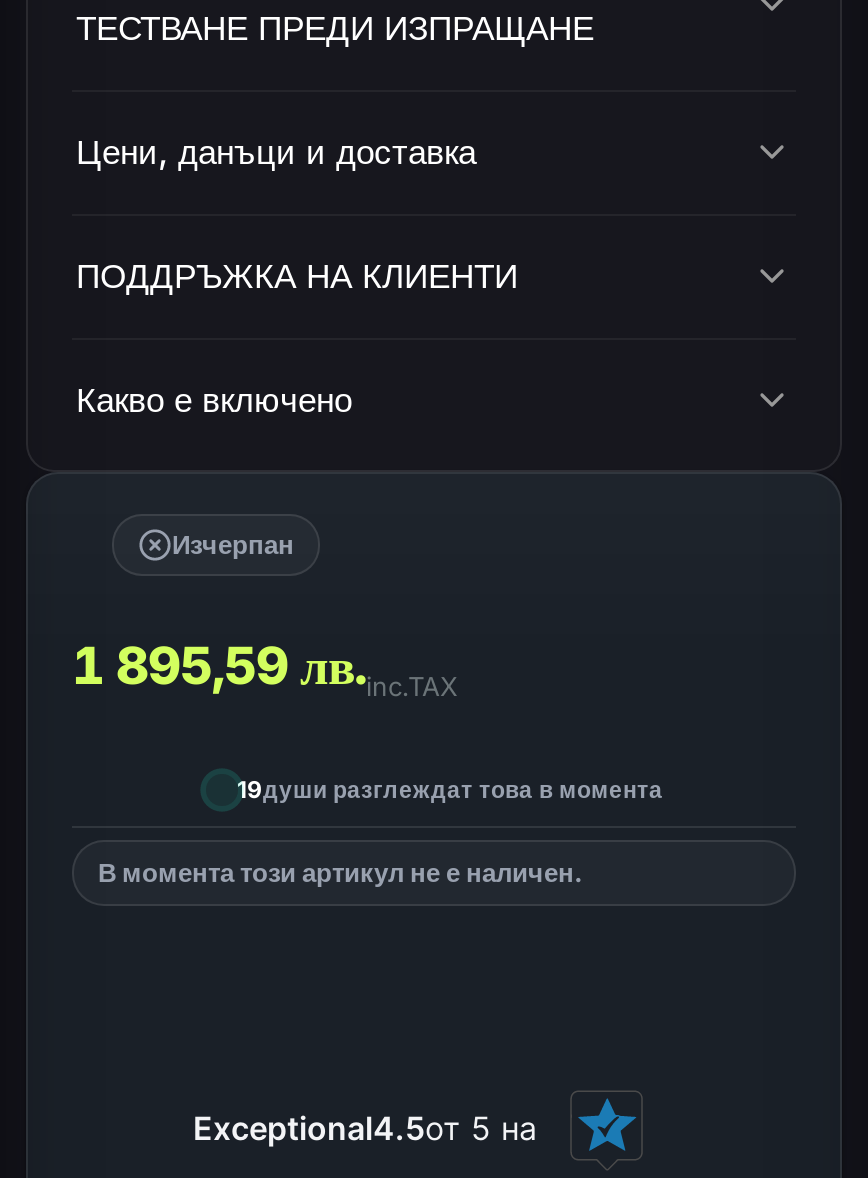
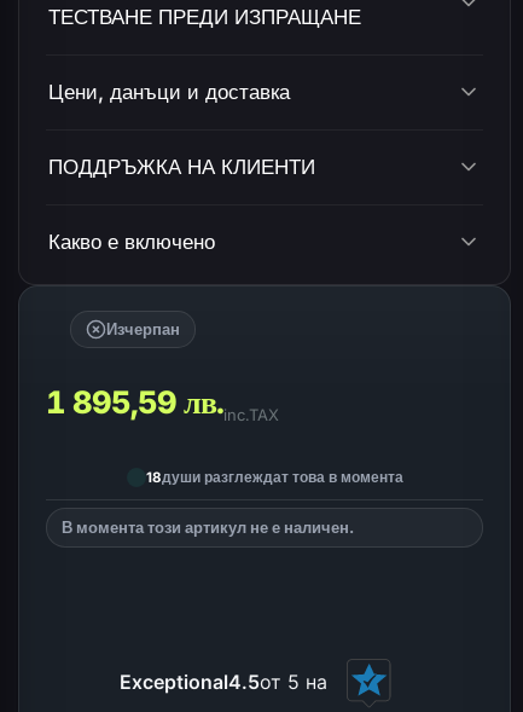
[237,775,663,803] 19души разглеждат това в момента -> [146,469,403,485] 18души разглеждат това в момента

